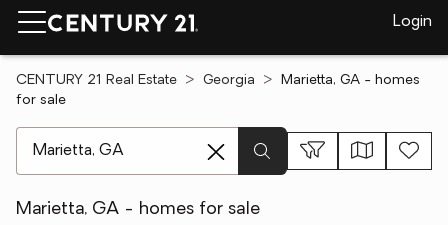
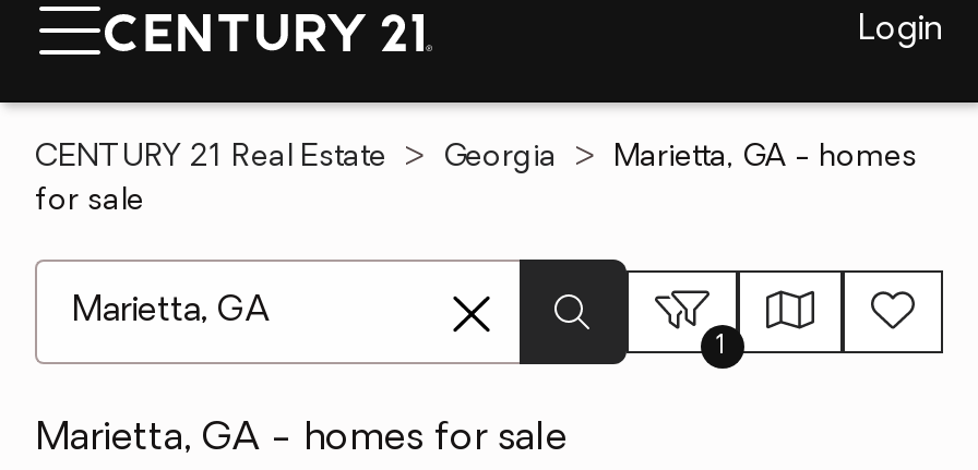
none -> [716,334,727,360] 1

